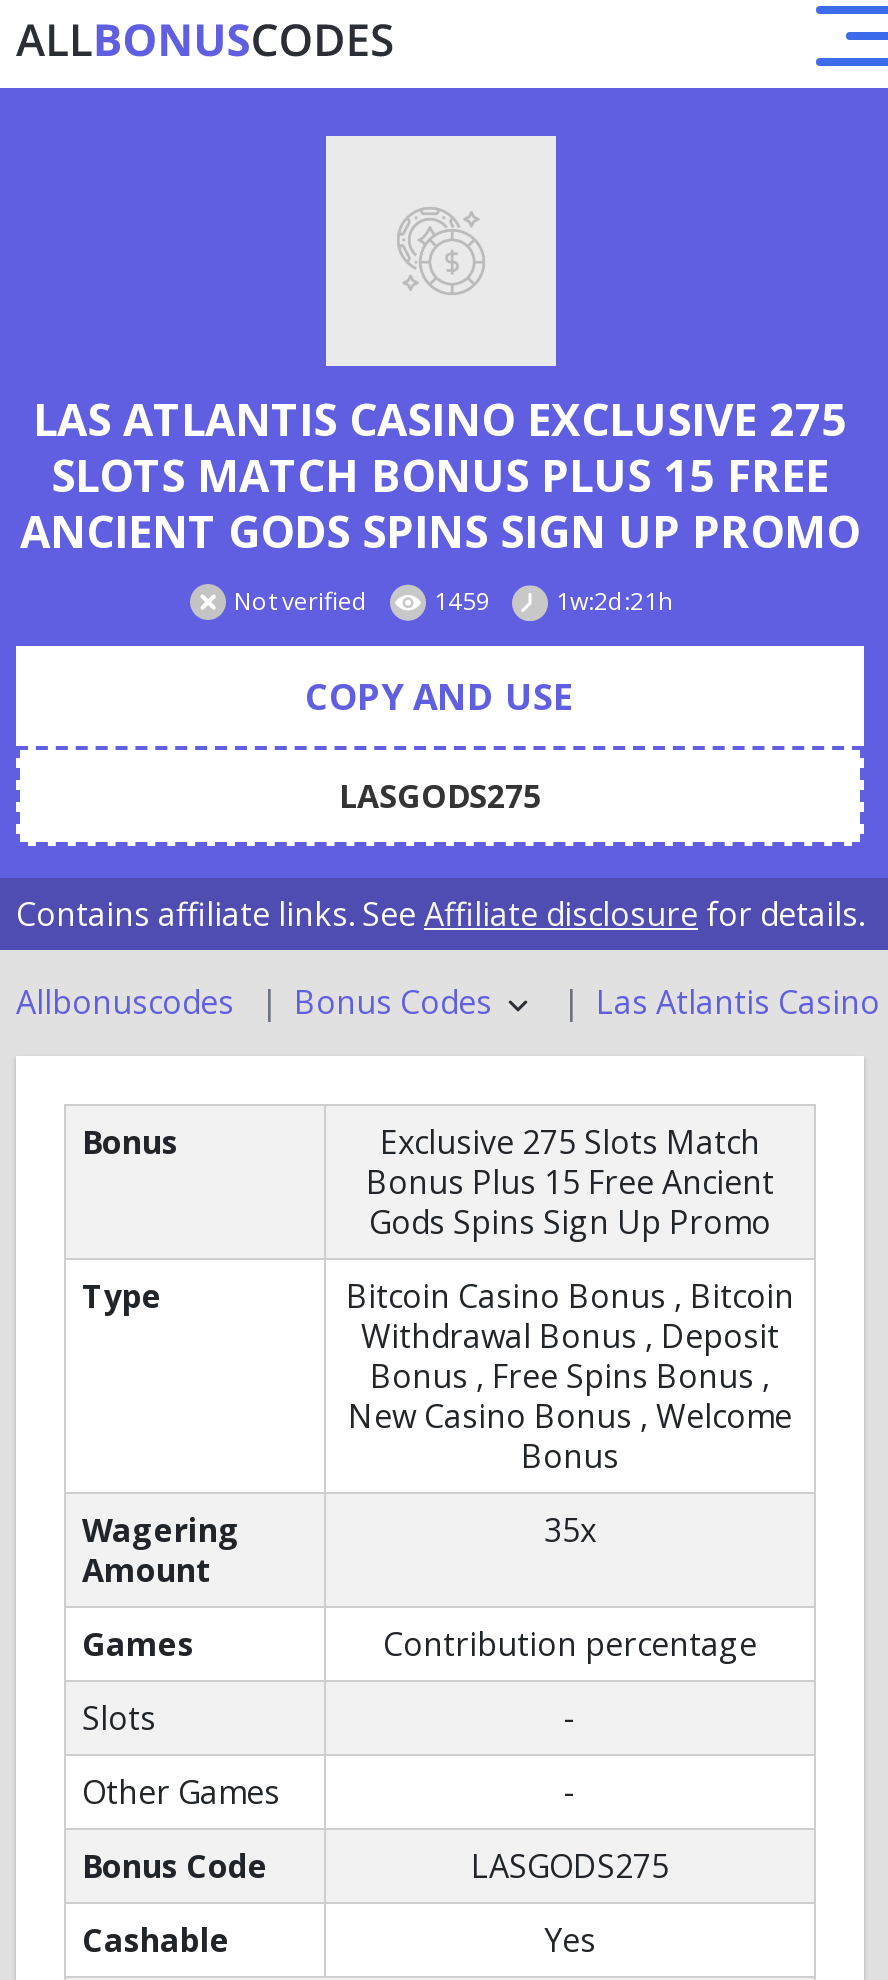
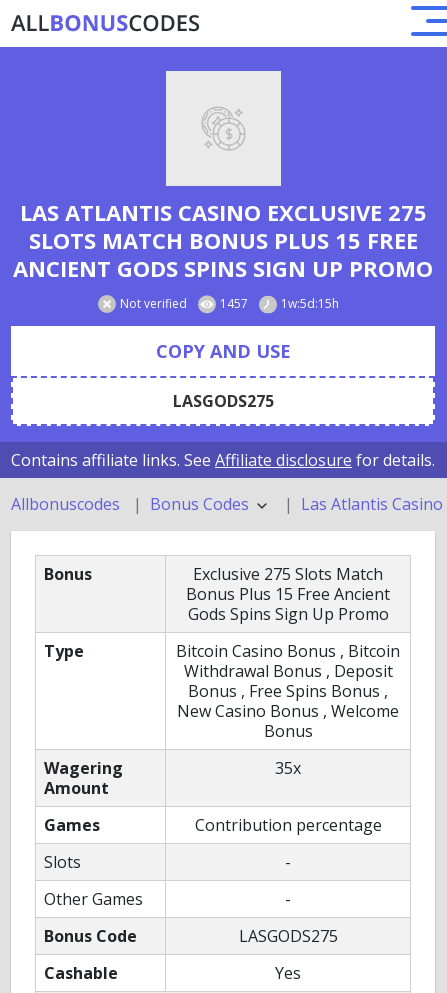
[434,584,672,618] 1459 | 1w:2d:21h -> [220,295,339,312] 1457 | 1w:5d:15h

